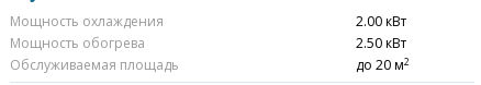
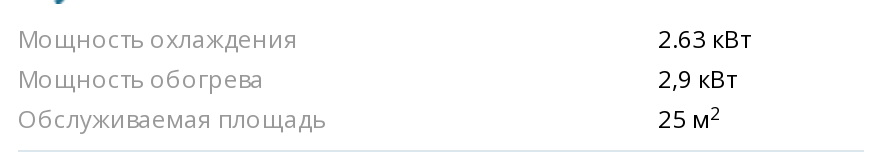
[356,12,406,31] 2.00 кВт -> [658,22,750,56] 2.63 кВт
[356,34,406,52] 2.50 кВт -> [658,62,736,96] 2,9 кВт
[356,54,410,74] до 20 м2 -> [658,99,720,136] 25 м2

